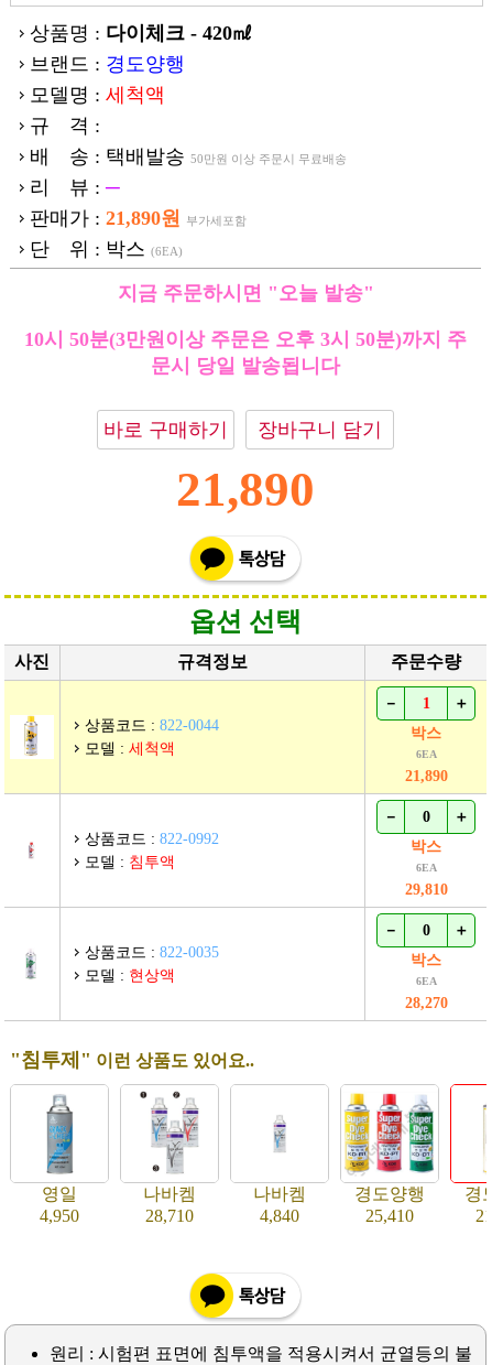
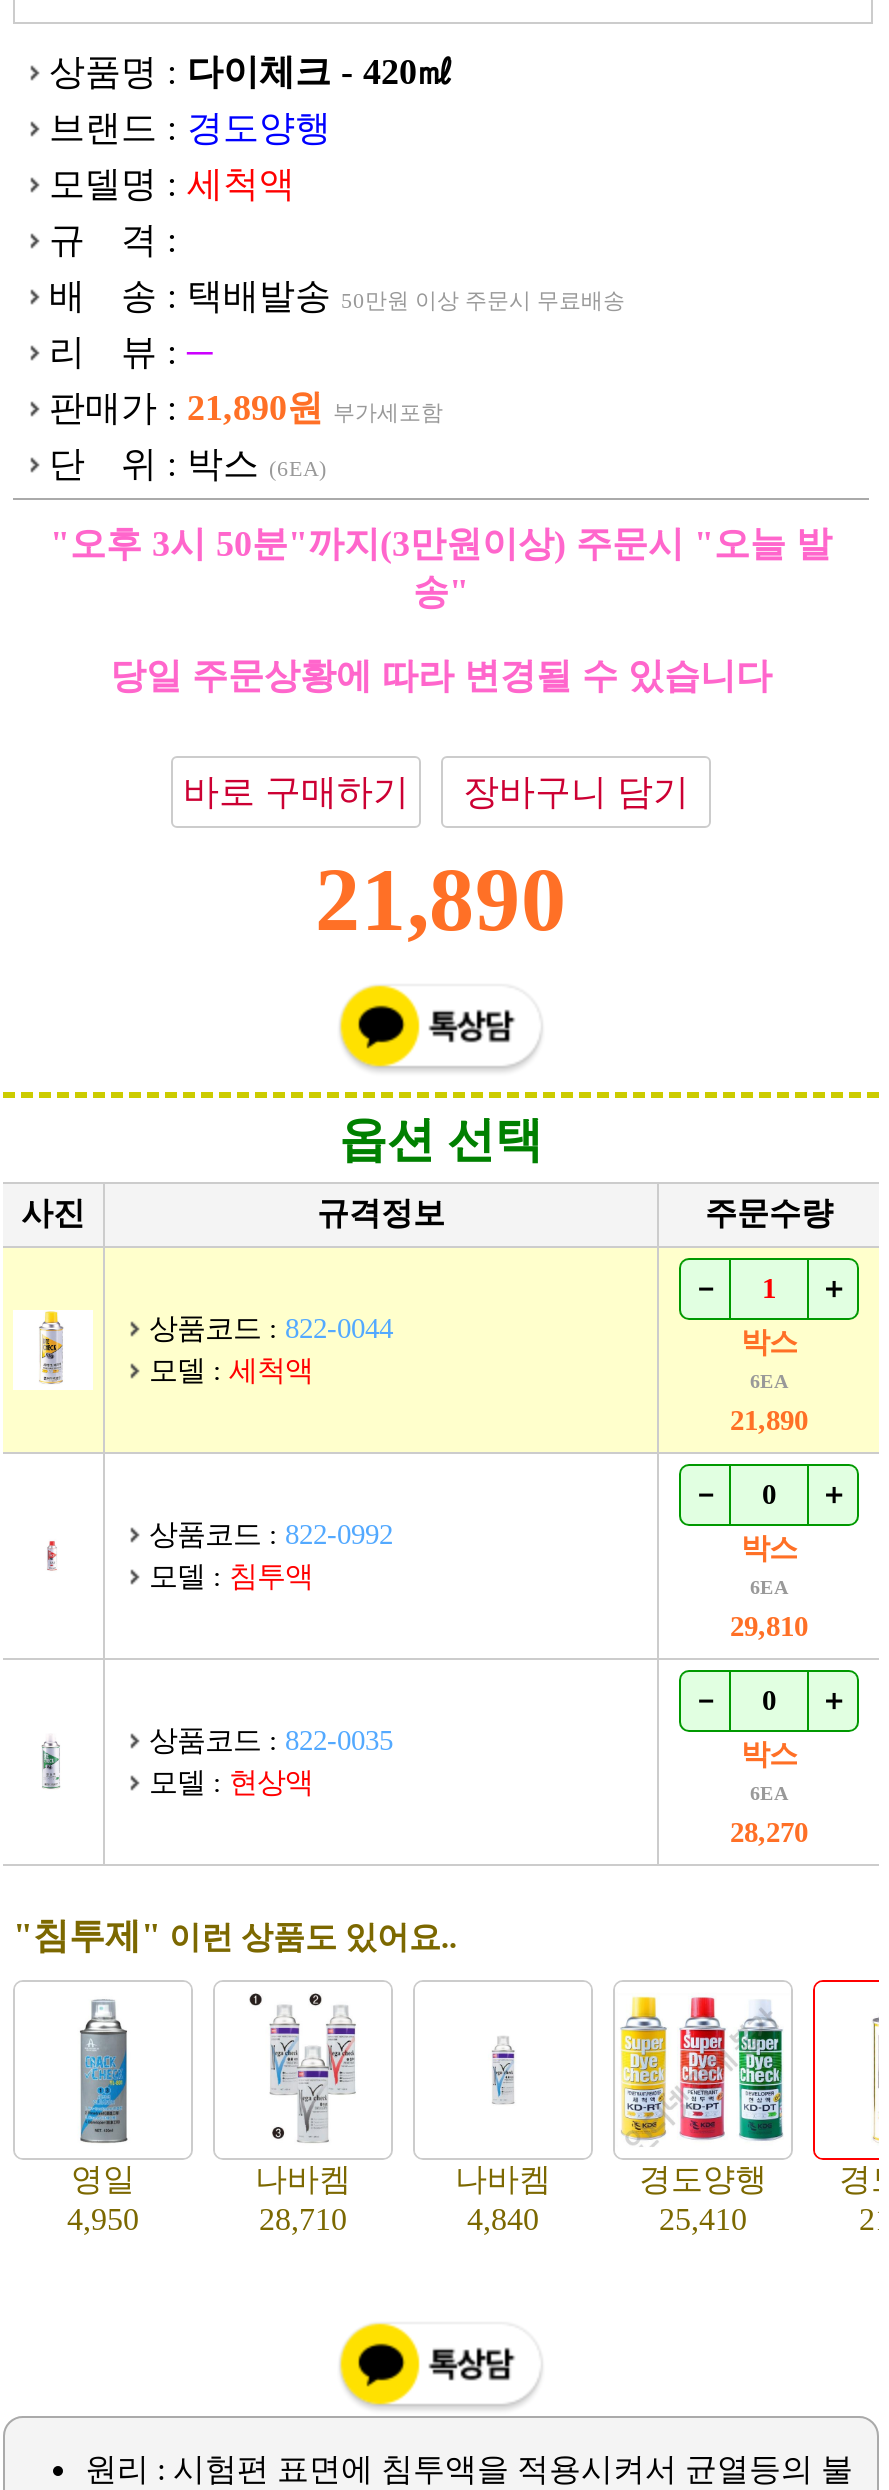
[117,282,374,304] 지금 주문하시면 "오늘 발송" -> [50,524,832,612] "오후 3시 50분"까지(3만원이상) 주문시 "오늘 발 | 송"
[24,328,467,377] 10시 50분(3만원이상 주문은 오후 3시 50분)까지 주 | 문시 당일 발송됩니다 -> [110,656,772,696] 당일 주문상황에 따라 변경될 수 있습니다

